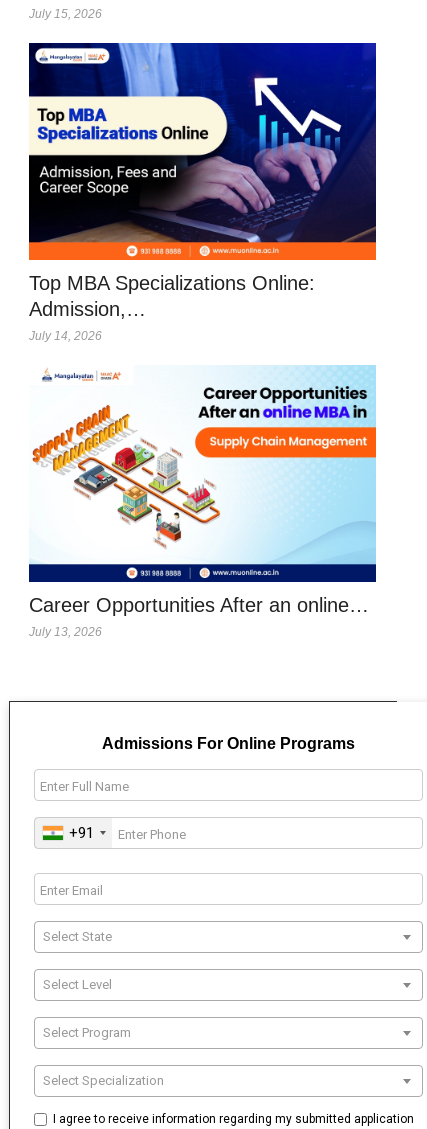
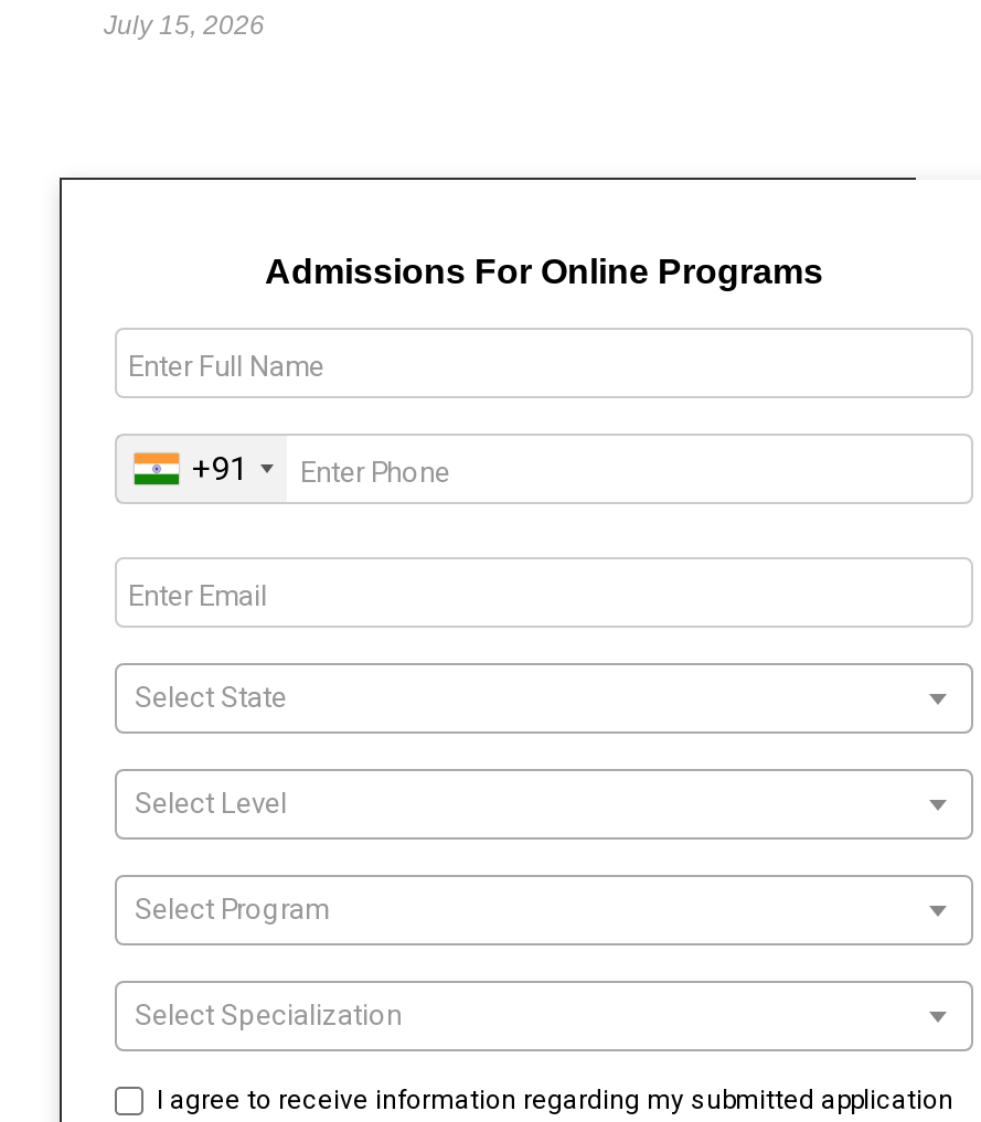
[28,42,377,343] [image] | Top MBA Specializations Online: | Admission,… | July 14, 2026 -> none
[28,365,377,639] [image] | Career Opportunities After an online… | July 13, 2026 -> none

